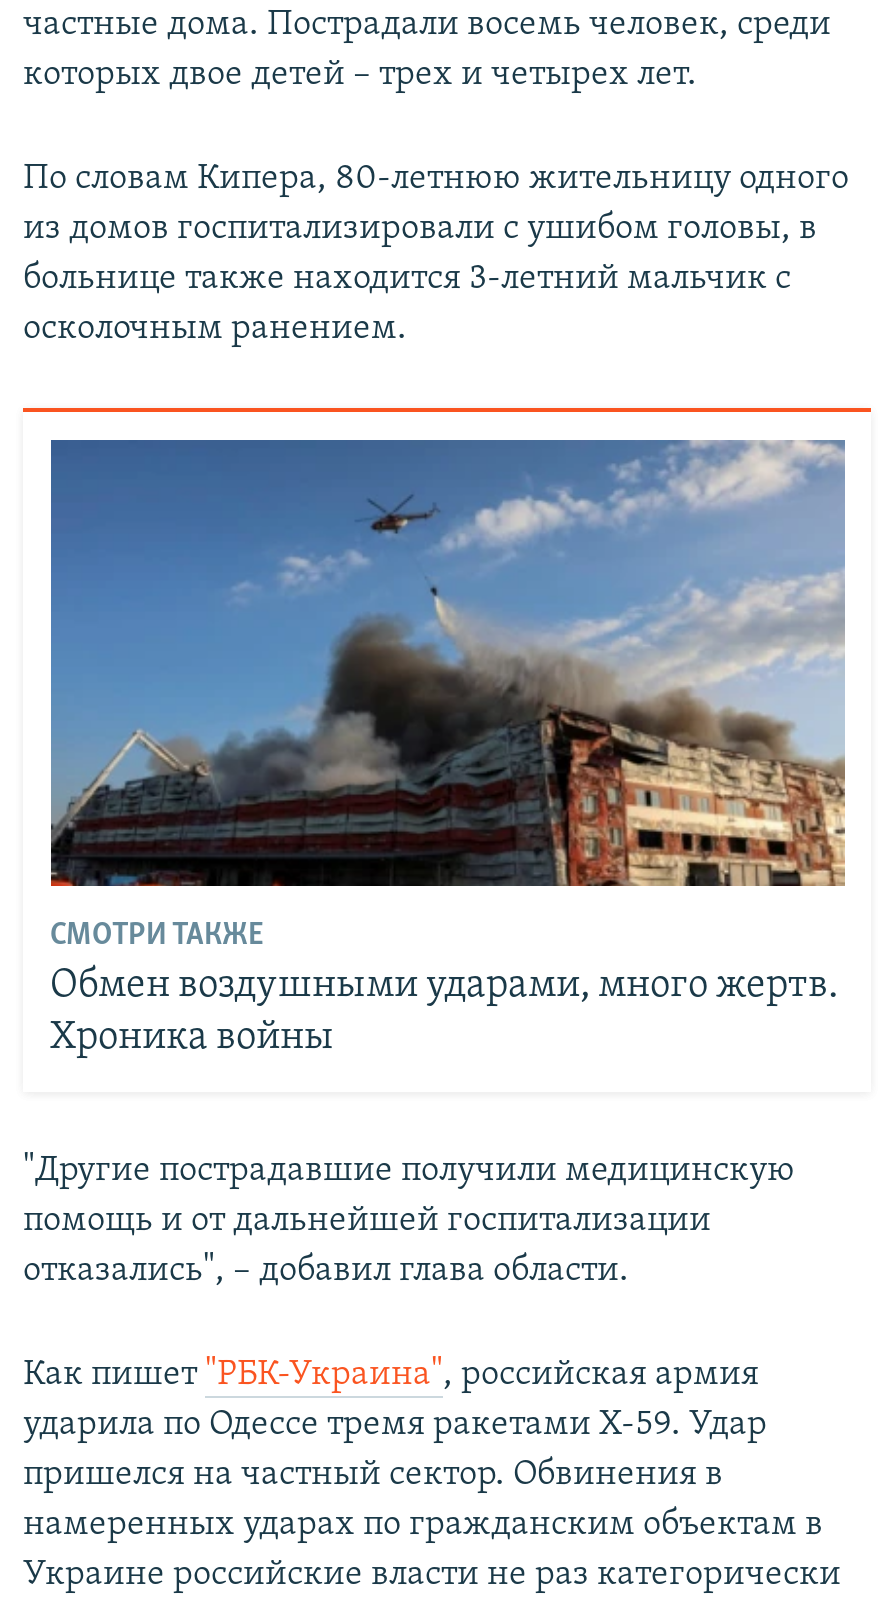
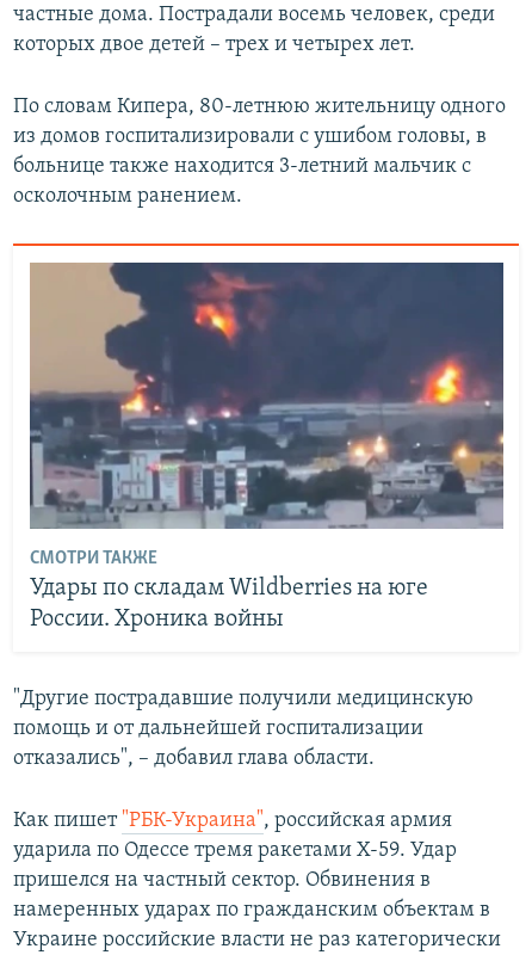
[49,438,845,1058] [image] | Обмен воздушными ударами, много жертв. | Хроника войны -> [29,261,505,632] [image] | Удары по складам Wildberries на юге | России. Хроника войны

